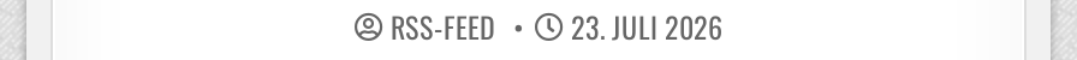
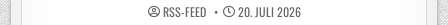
[391,6,722,47] RSS-FEED 23. JULI 2026 -> [162,3,300,20] RSS-FEED 20. JULI 2026

